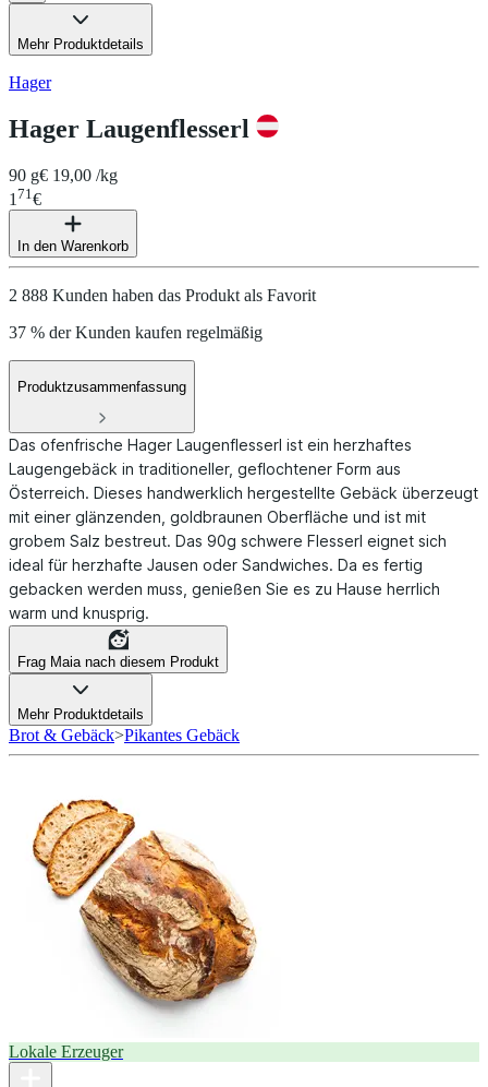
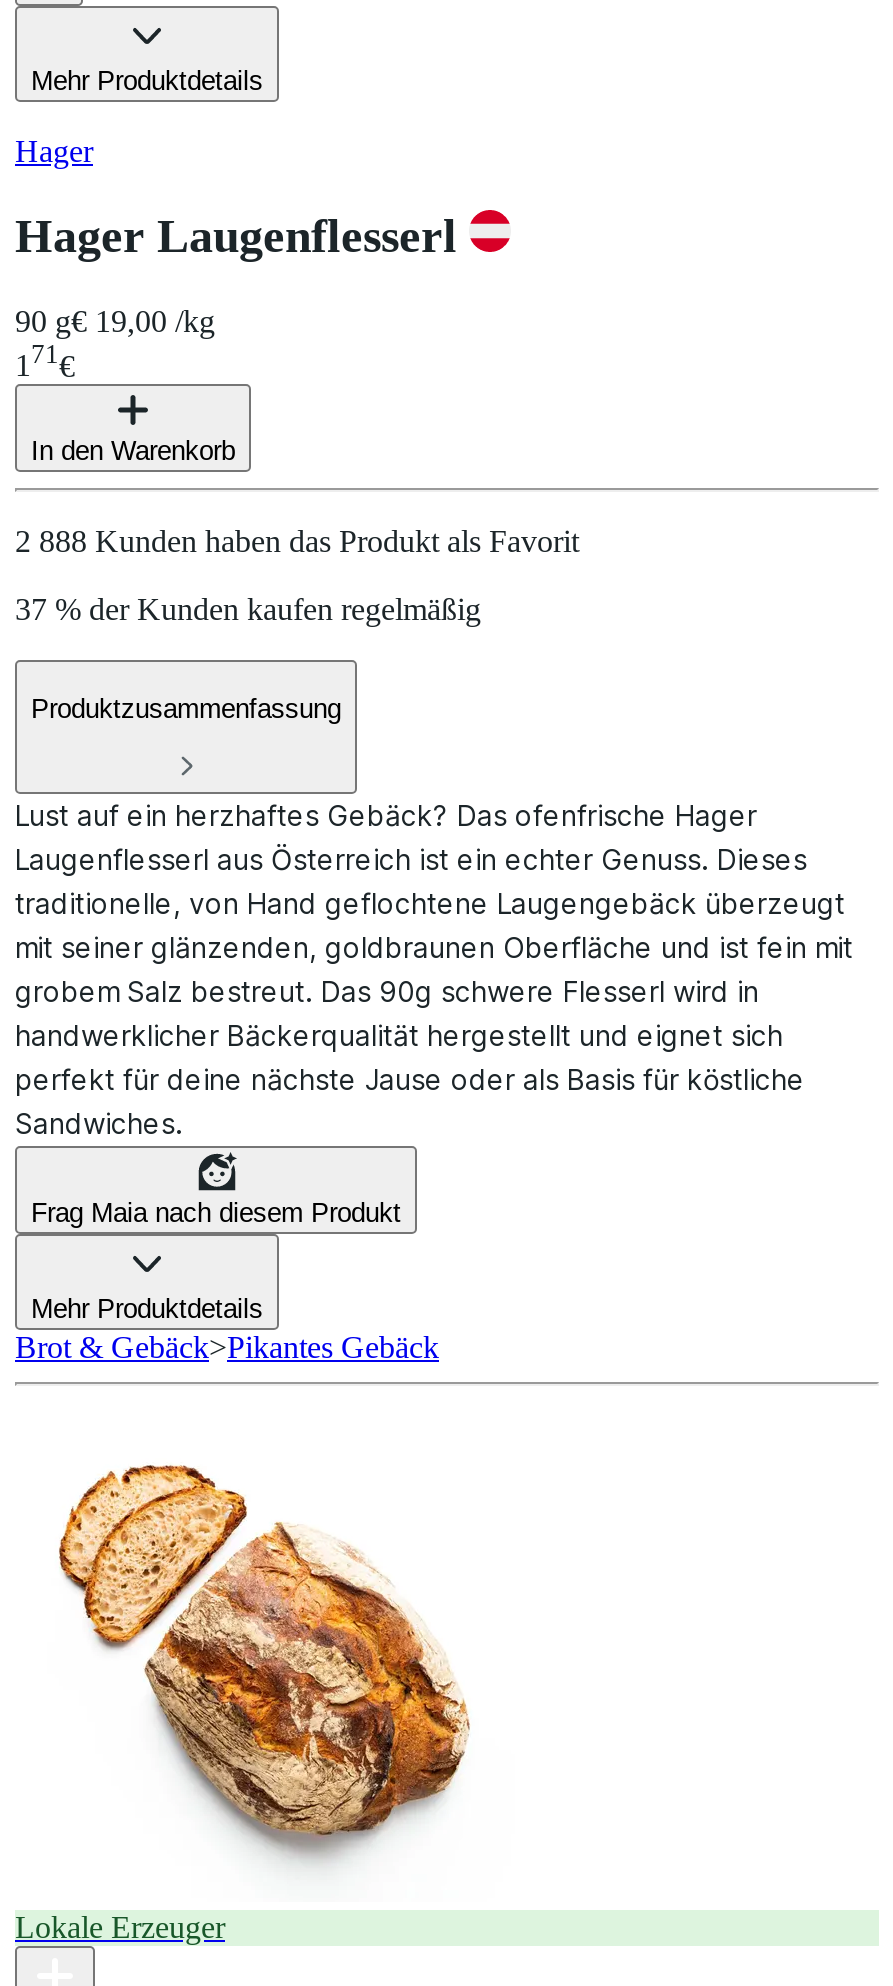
[9,436,478,622] Das ofenfrische Hager Laugenflesserl ist ein herzhaftes | Laugengebäck in traditioneller, geflochtener Form aus | Österreich. Dieses handwerklich hergestellte Gebäck überzeugt | mit einer glänzenden, goldbraunen Oberfläche und ist mit | grobem Salz bestreut. Das 90g schwere Flesserl eignet sich | ideal für herzhafte Jausen oder Sandwiches. Da es fertig | gebacken werden muss, genießen Sie es zu Hause herrlich | warm und knusprig. -> [15,798,853,1140] Lust auf ein herzhaftes Gebäck? Das ofenfrische Hager | Laugenflesserl aus Österreich ist ein echter Genuss. Dieses | traditionelle, von Hand geflochtene Laugengebäck überzeugt | mit seiner glänzenden, goldbraunen Oberfläche und ist fein mit | grobem Salz bestreut. Das 90g schwere Flesserl wird in | handwerklicher Bäckerqualität hergestellt und eignet sich | perfekt für deine nächste Jause oder als Basis für köstliche | Sandwiches.

